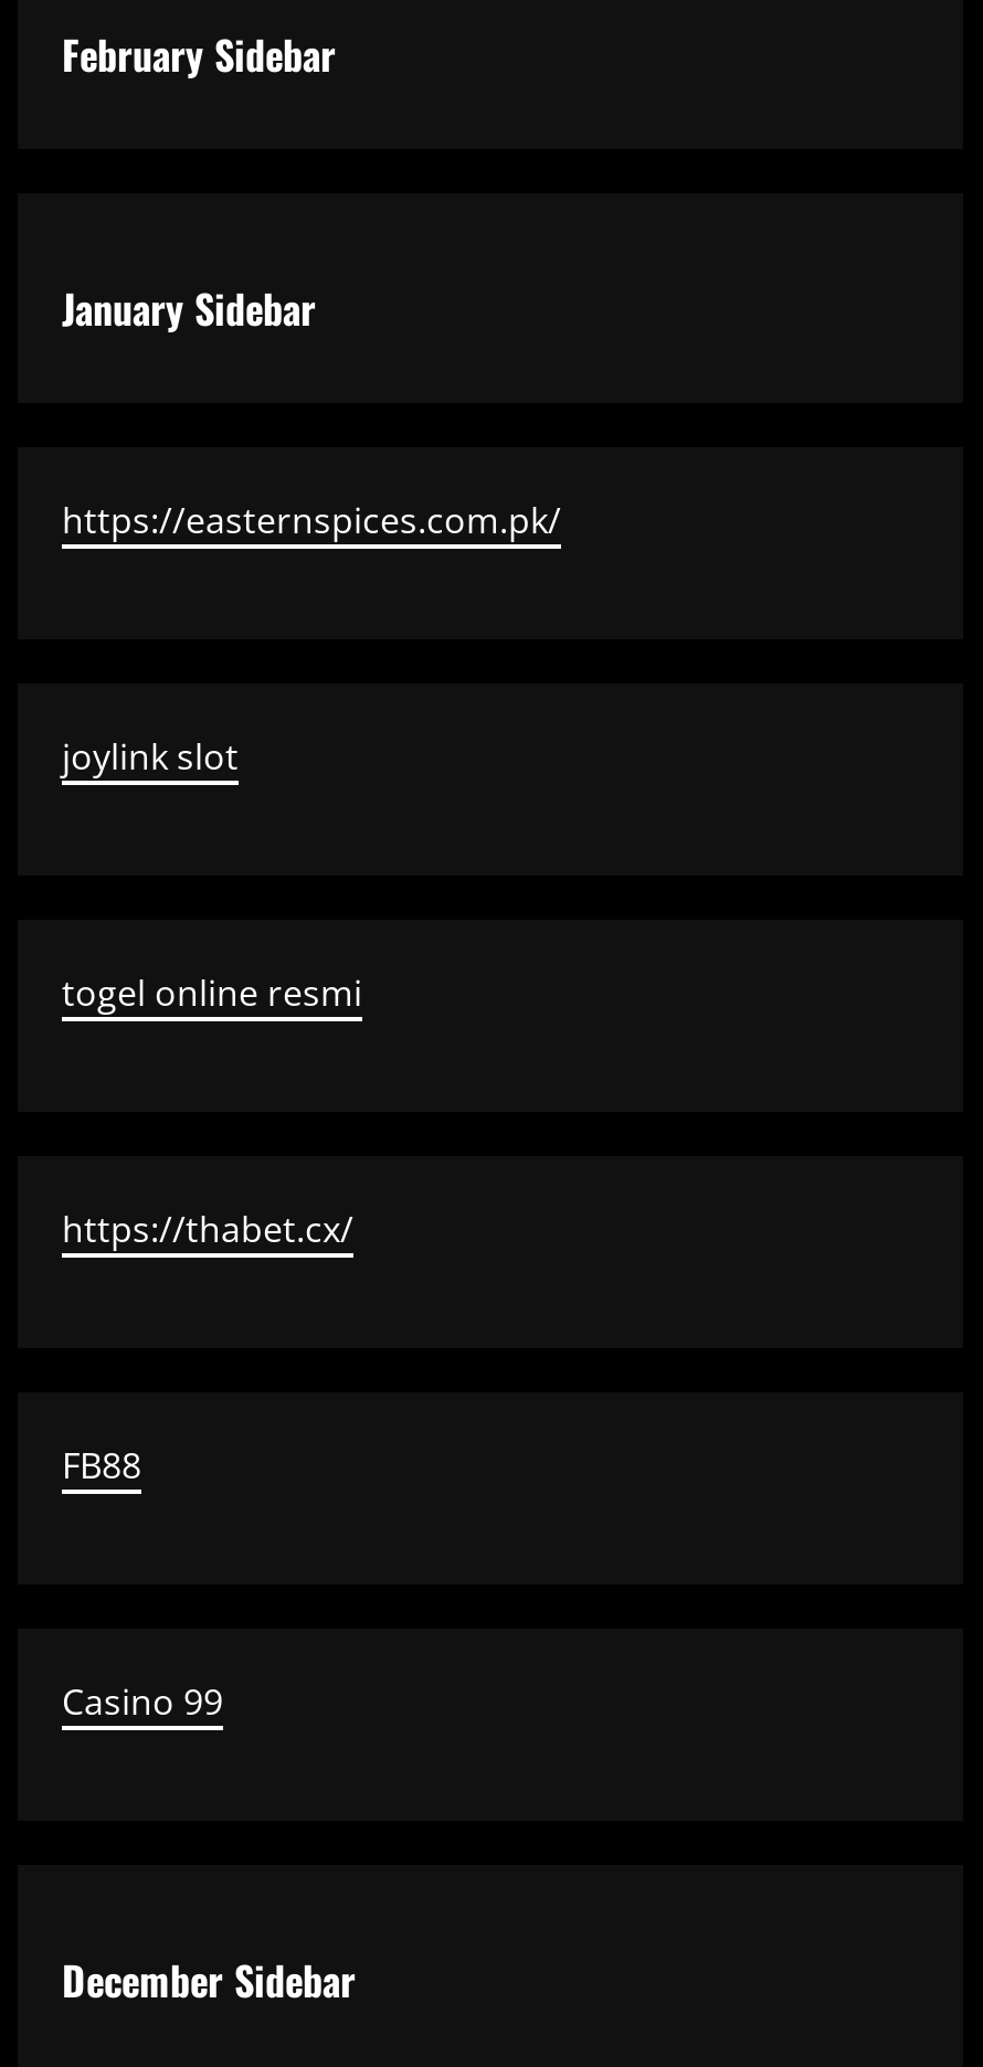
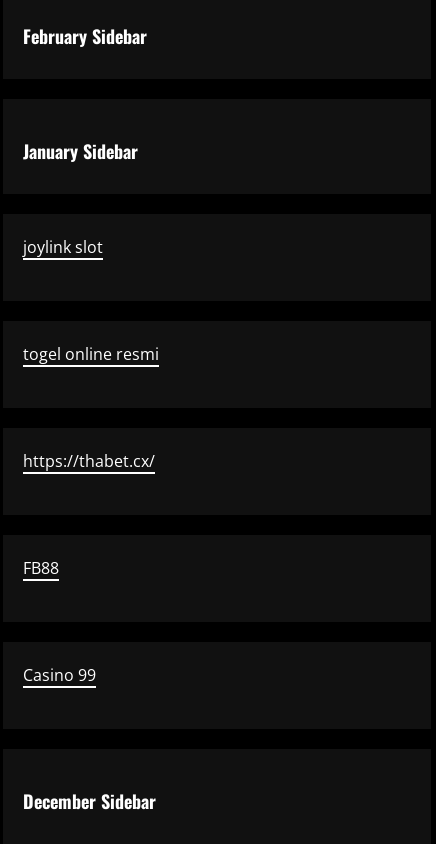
[62,496,561,544] https://easternspices.com.pk/ -> none

